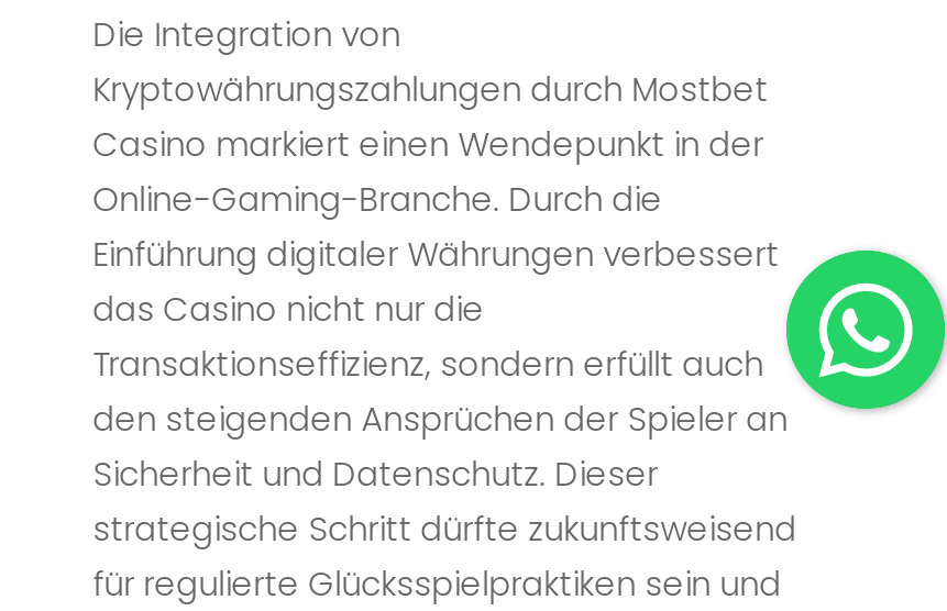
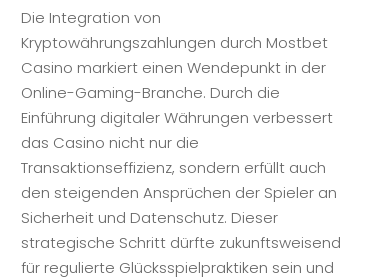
[784,248,940,413] [image] -> none

